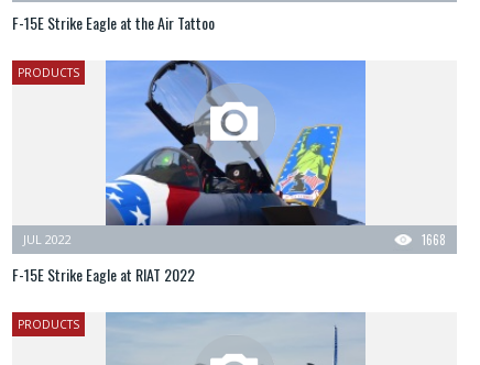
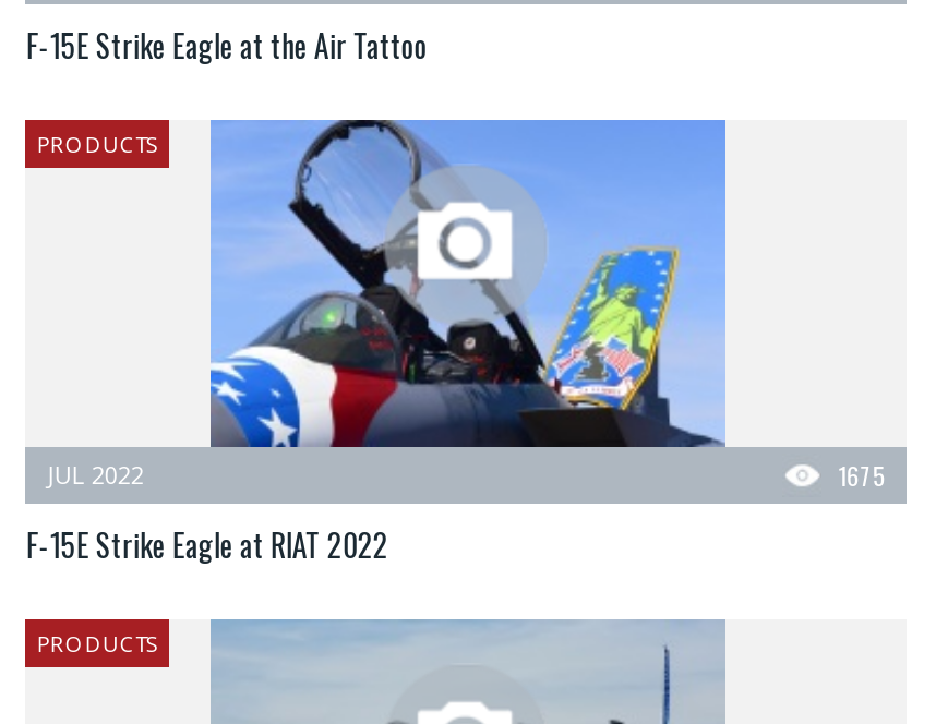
[418,231,445,248] 1668 -> [831,457,884,492] 1675

